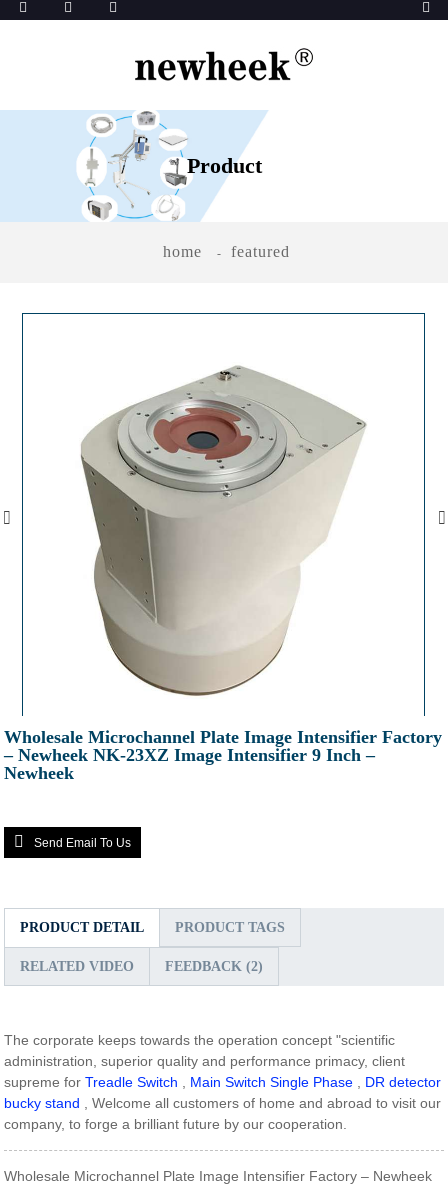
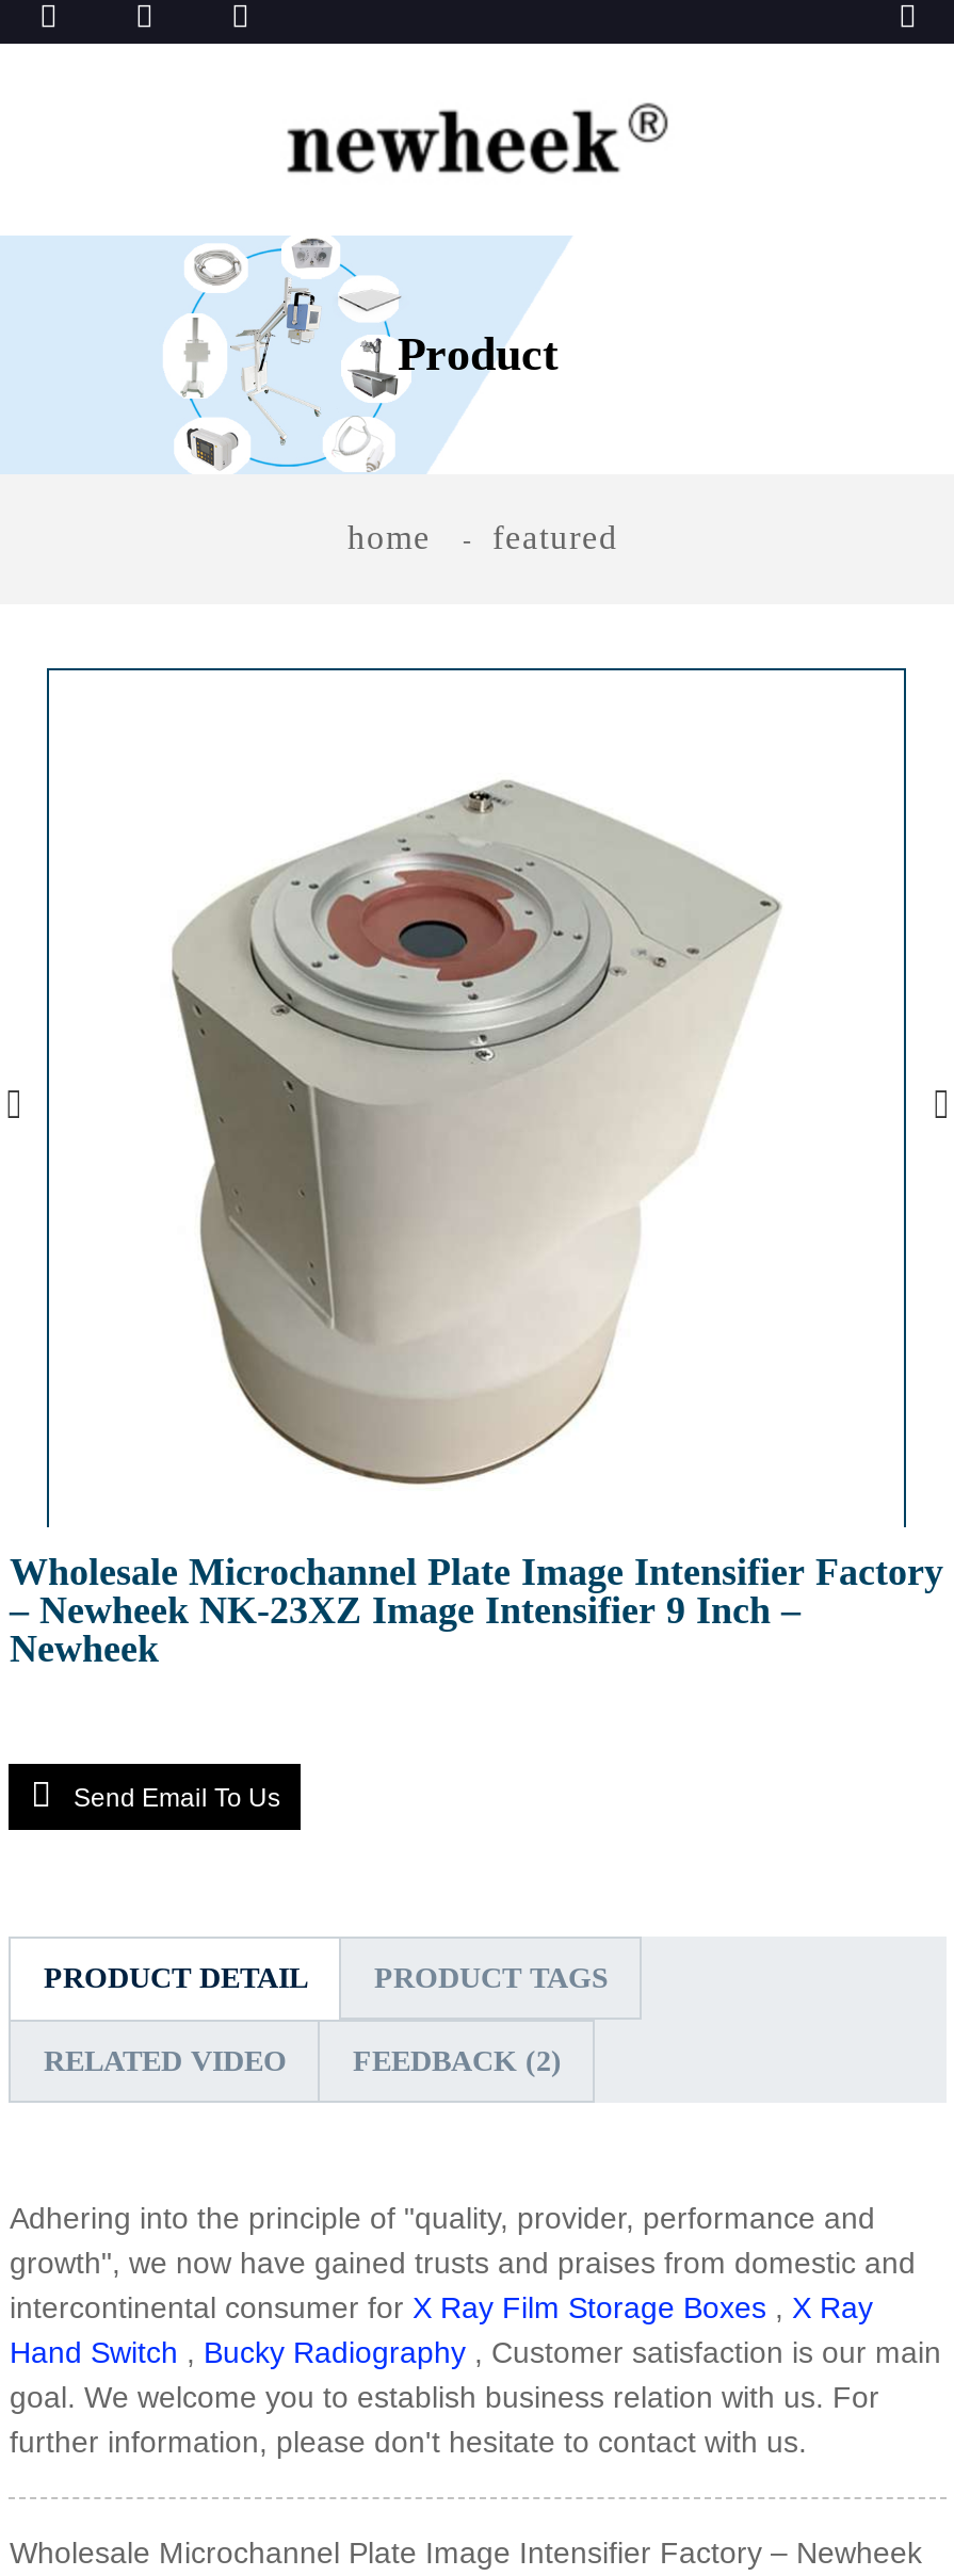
[4,1032,441,1132] The corporate keeps towards the operation concept "scientific | administration, superior quality and performance primacy, client | supreme for Treadle Switch, Main Switch Single Phase, DR detector | bucky stand, Welcome all customers of home and abroad to visit our | company, to forge a brilliant future by our cooperation. -> [10,2200,941,2458] Adhering into the principle of "quality, provider, performance and | growth", we now have gained trusts and praises from domestic and | intercontinental consumer for X Ray Film Storage Boxes, X Ray | Hand Switch, Bucky Radiography, Customer satisfaction is our main | goal. We welcome you to establish business relation with us. For | further information, please don't hesitate to contact with us.

